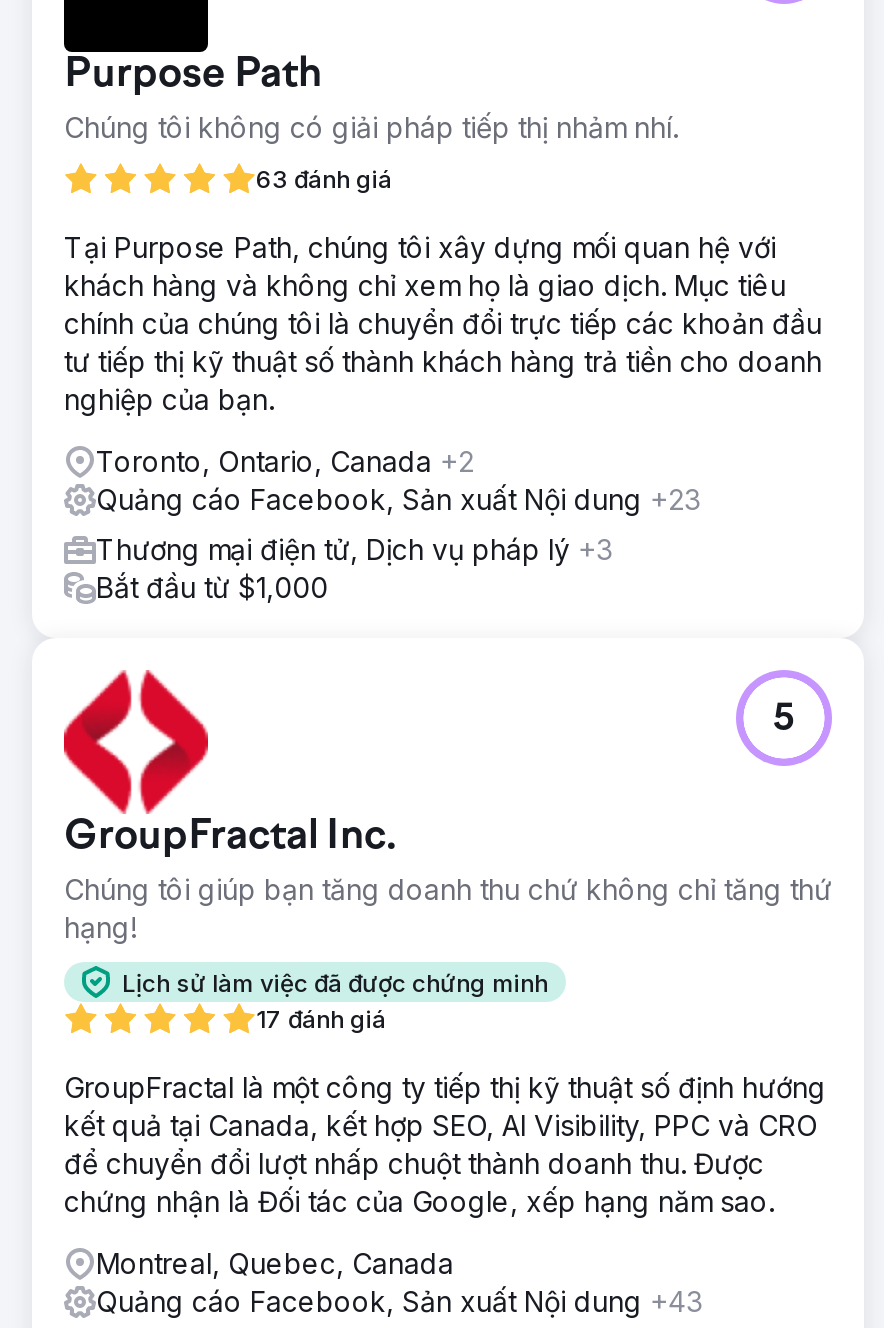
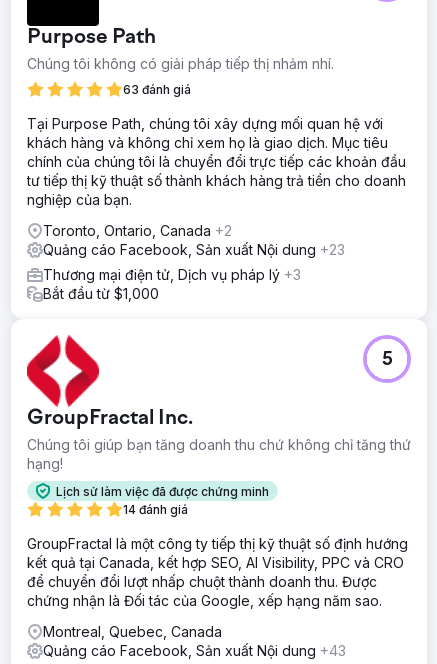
[256,1004,386,1034] 17 đánh giá -> [123,502,188,517] 14 đánh giá

